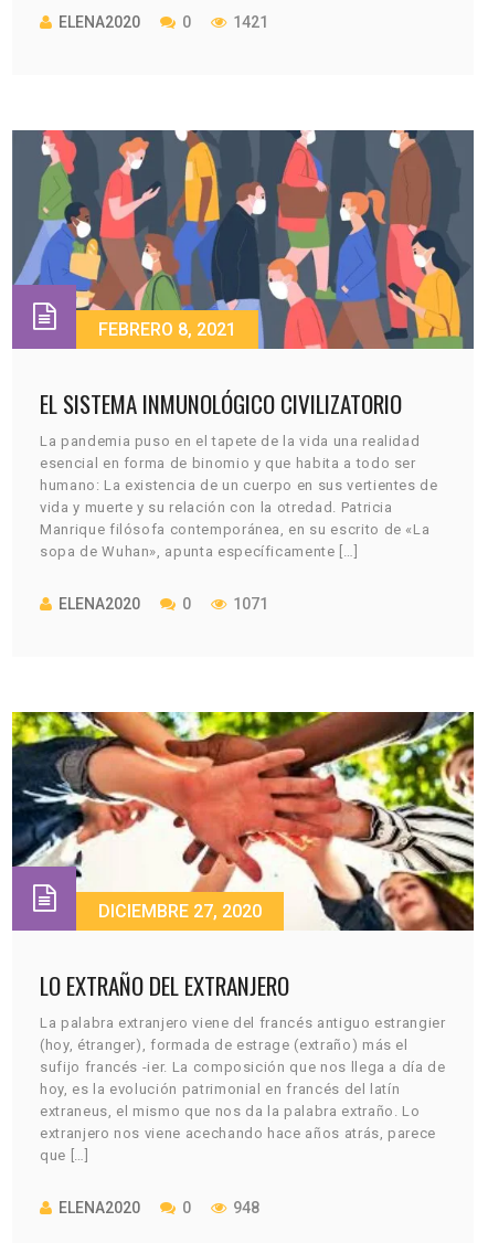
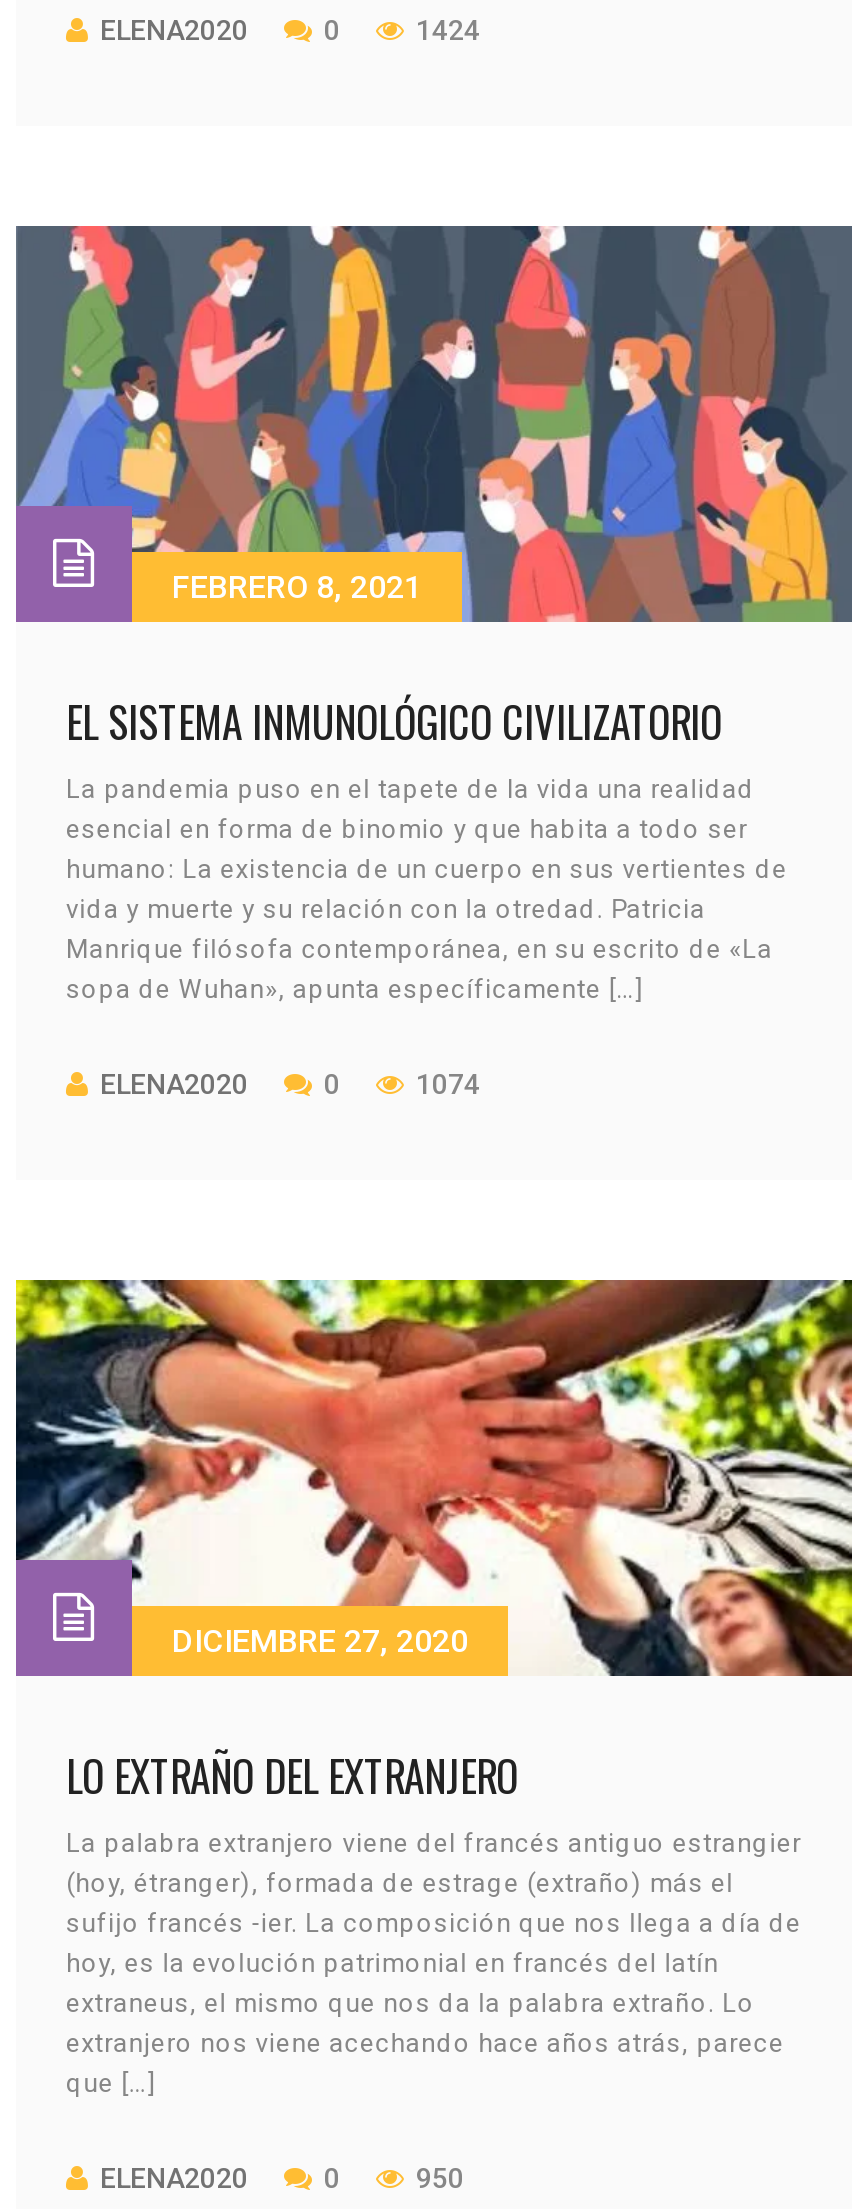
[230,13,268,31] 1421 -> [410,14,480,46] 1424
[230,595,268,613] 1071 -> [410,1068,480,1100] 1074
[230,1199,259,1217] 948 -> [410,2162,464,2194] 950

